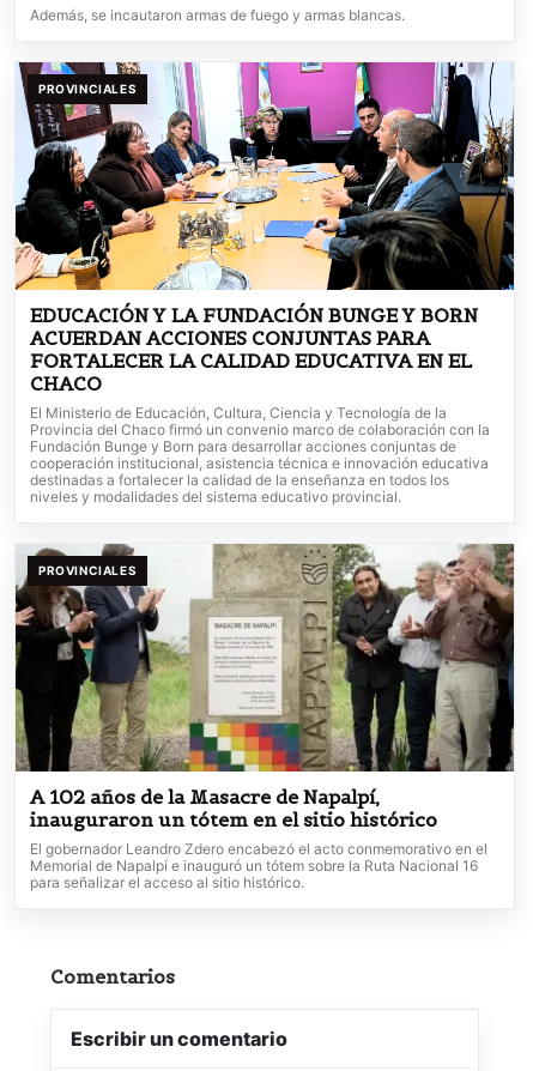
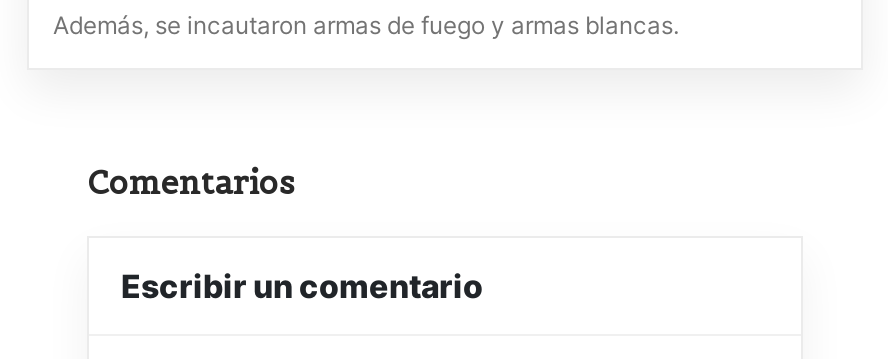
[14,61,515,291] [image] | PROVINCIALES -> none
[30,303,490,505] EDUCACIÓN Y LA FUNDACIÓN BUNGE Y BORN | ACUERDAN ACCIONES CONJUNTAS PARA | FORTALECER LA CALIDAD EDUCATIVA EN EL | CHACO | El Ministerio de Educación, Cultura, Ciencia y Tecnología de la | Provincia del Chaco firmó un convenio marco de colaboración con la | Fundación Bunge y Born para desarrollar acciones conjuntas de | cooperación institucional, asistencia técnica e innovación educativa | destinadas a fortalecer la calidad de la enseñanza en todos los | niveles y modalidades del sistema educativo provincial. -> none
[14,543,515,773] [image] | PROVINCIALES -> none
[30,785,487,891] A 102 años de la Masacre de Napalpí, | inauguraron un tótem en el sitio histórico | El gobernador Leandro Zdero encabezó el acto conmemorativo en el | Memorial de Napalpí e inauguró un tótem sobre la Ruta Nacional 16 | para señalizar el acceso al sitio histórico. -> none

